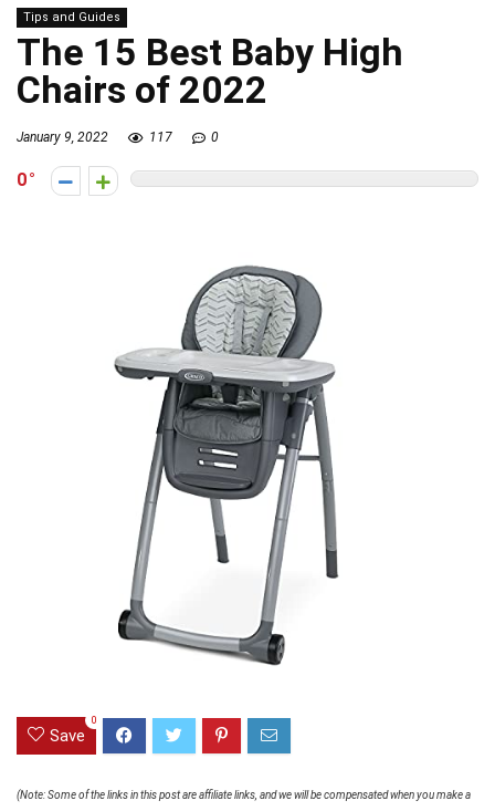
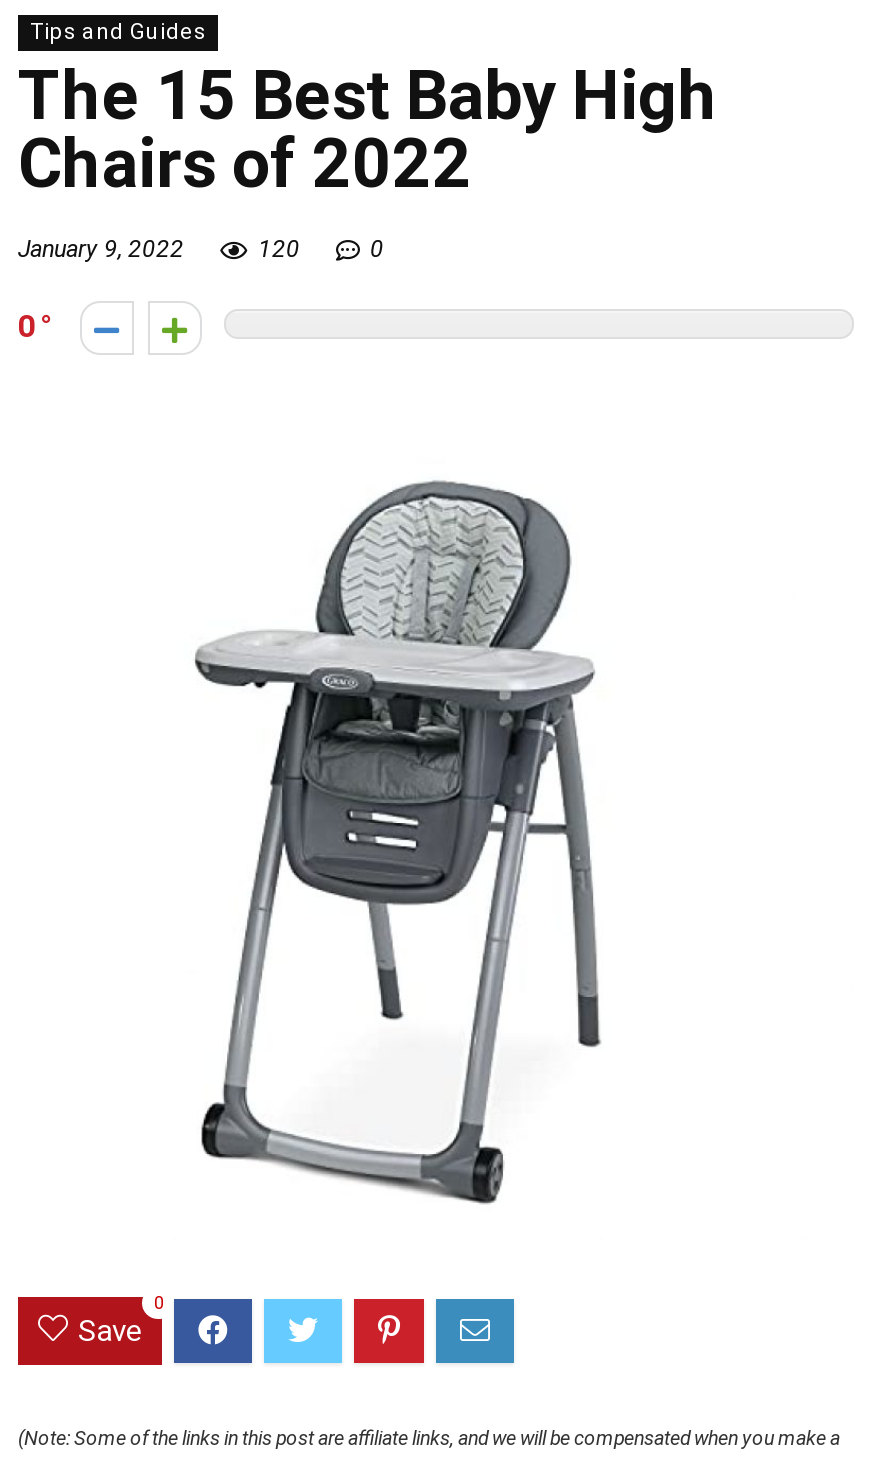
[149,129,172,145] 117 -> [258,235,300,263] 120

